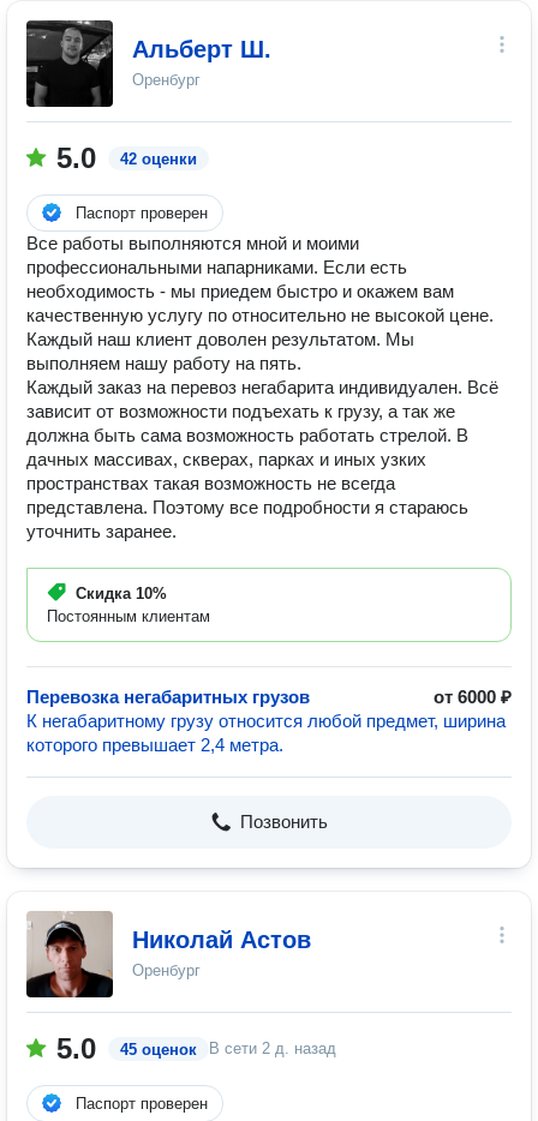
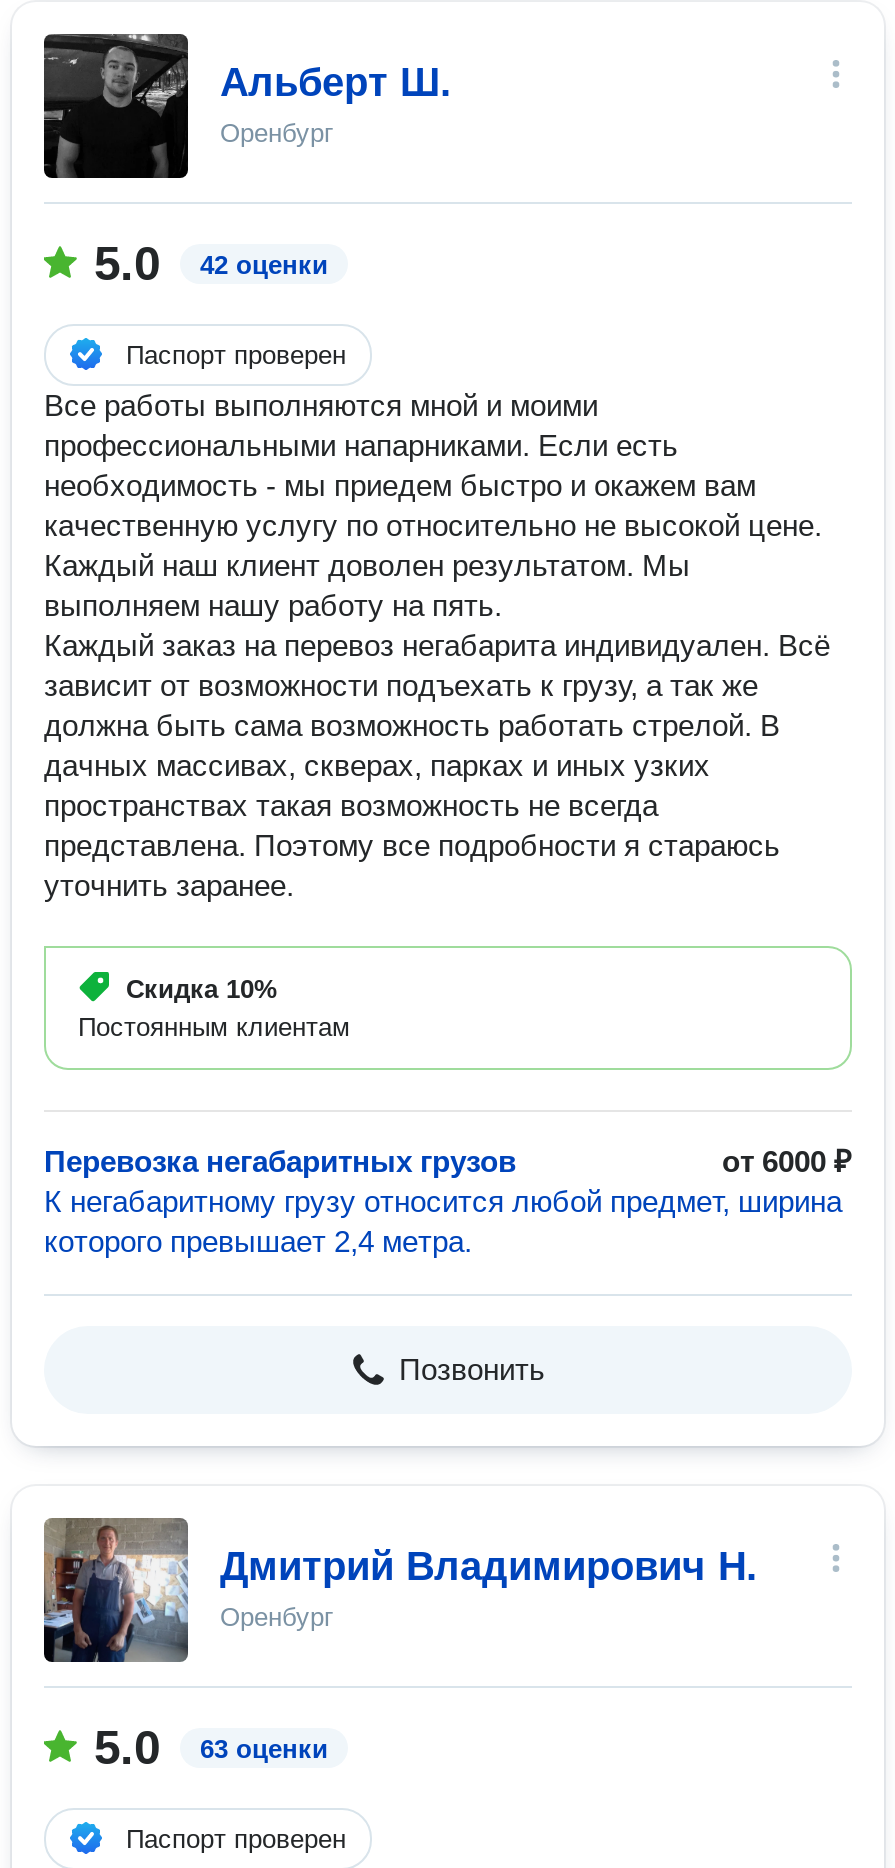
[26,912,311,999] [image] | Николай Астов -> [44,1518,758,1664] [image] | Дмитрий Владимирович Н.
[120,1039,336,1059] 45 оценок | В сети 2 д. назад -> [200,1734,328,1764] 63 оценки

